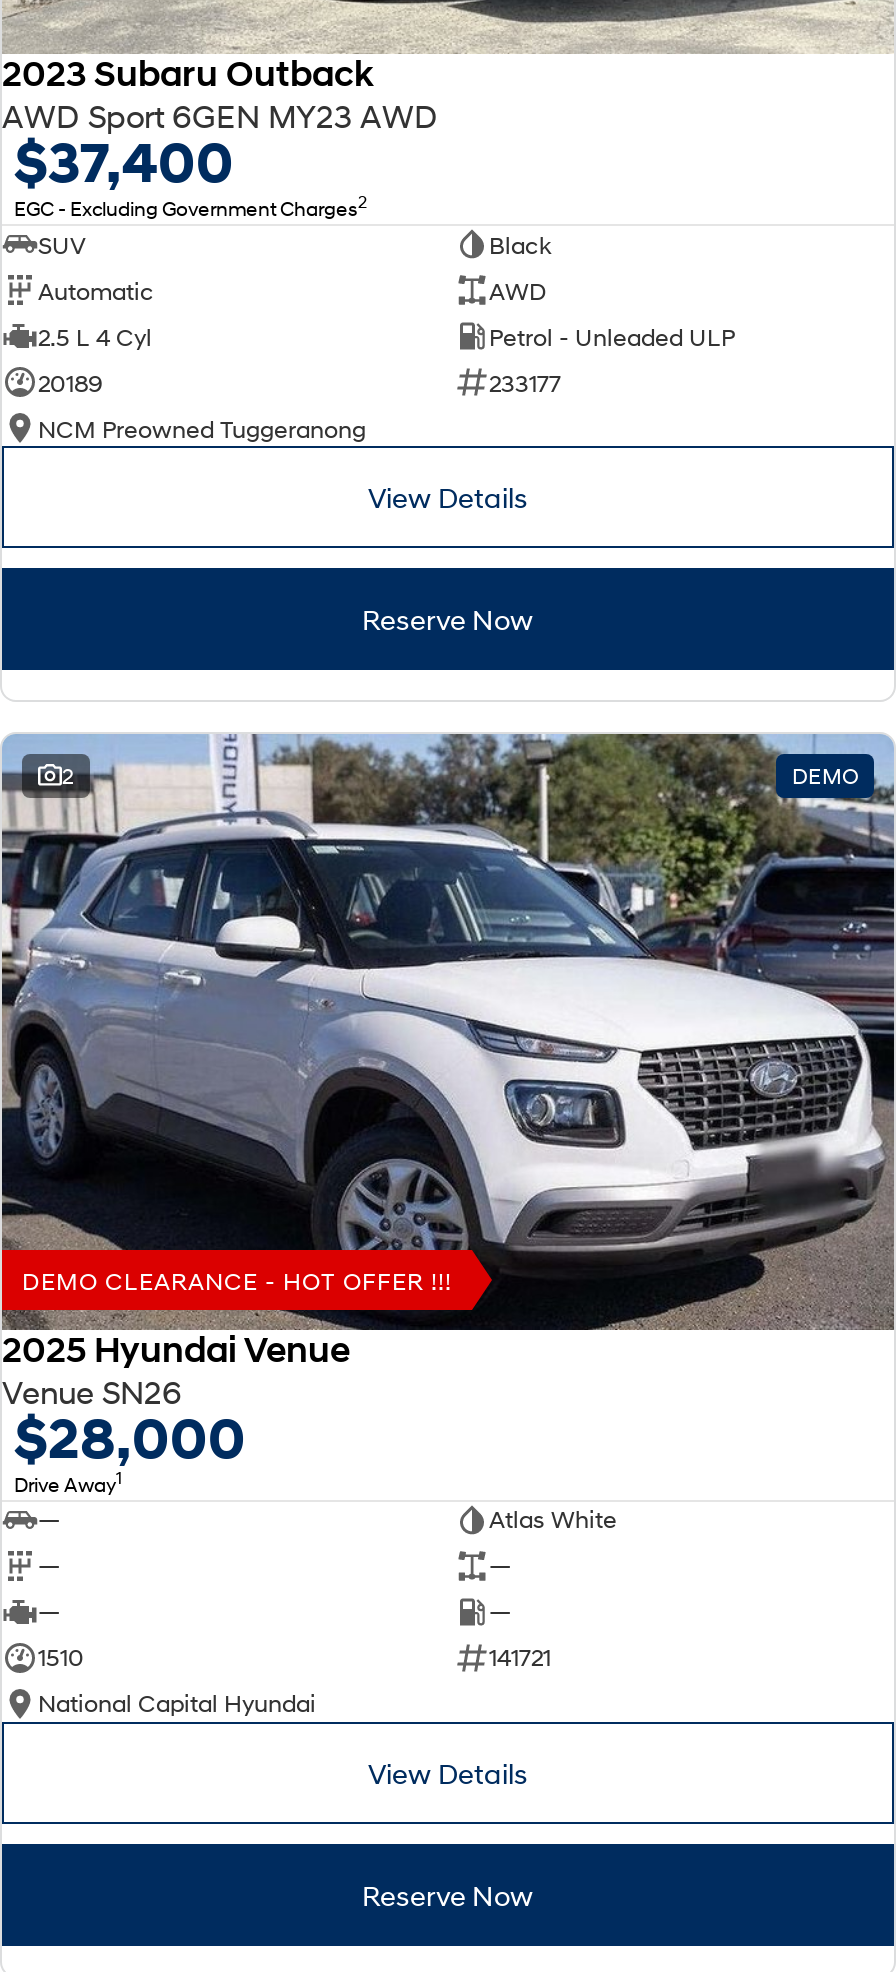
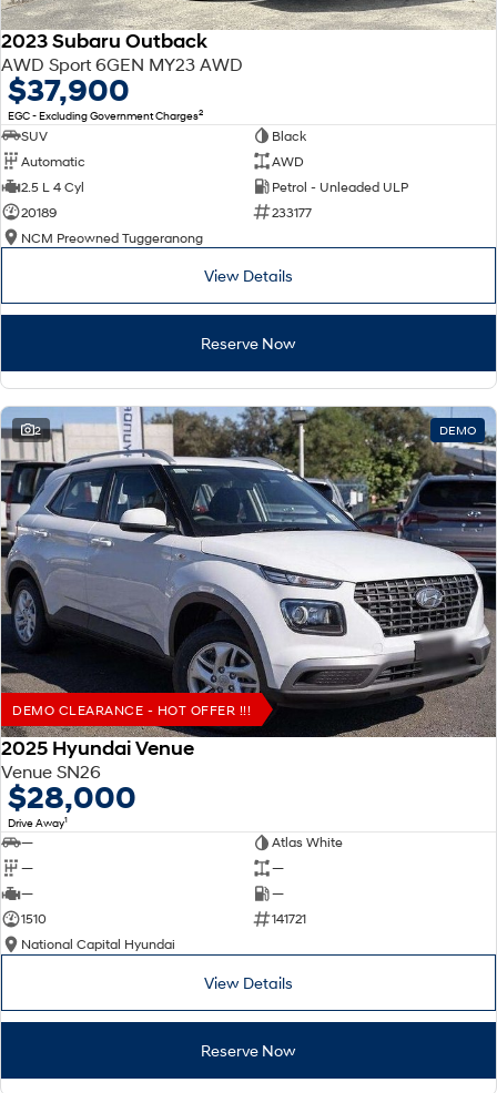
[14,130,234,196] $37,400 -> [8,72,130,109] $37,900

